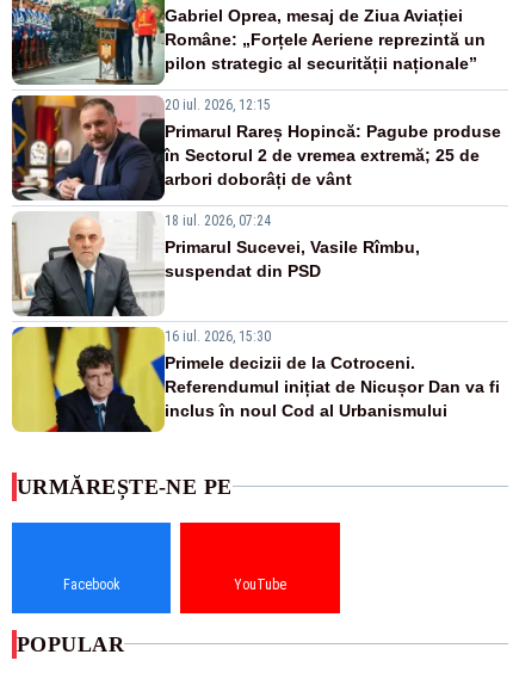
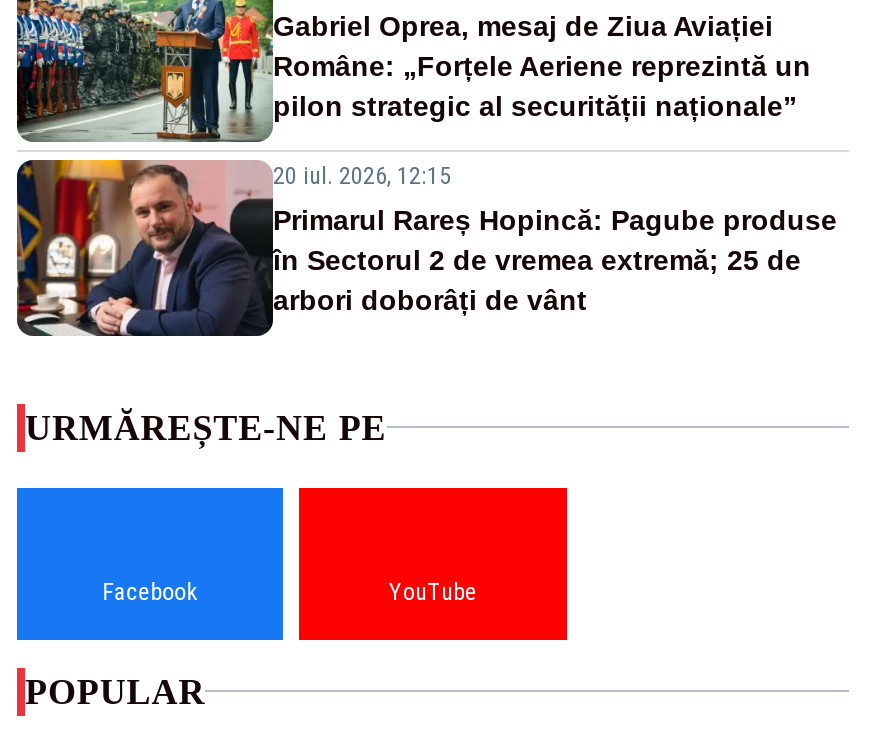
[12,211,500,420] [image] | 18 iul. 2026, 07:24 | Primarul Sucevei, Vasile Rîmbu, | suspendat din PSD | 16 iul. 2026, 15:30 | Primele decizii de la Cotroceni. | Referendumul inițiat de Nicușor Dan va fi | inclus în noul Cod al Urbanismului -> none
[11,326,162,433] [image] -> none

